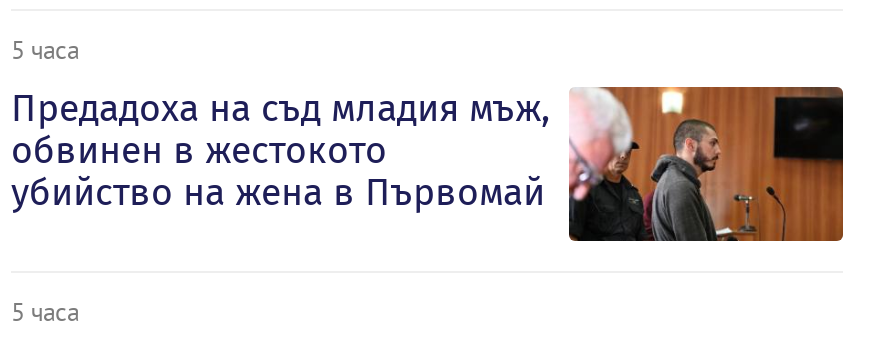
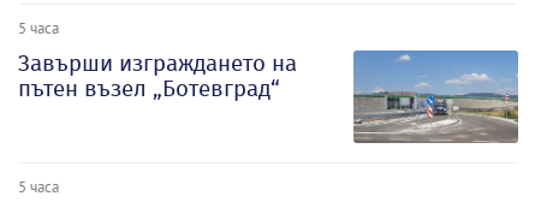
[11,84,551,214] Предадоха на съд младия мъж, | обвинен в жестокото | убийство на жена в Първомай -> [18,50,297,102] Завърши изграждането на | пътен възел „Ботевград“
[569,84,845,242] [image] -> [352,49,519,144] [image]

